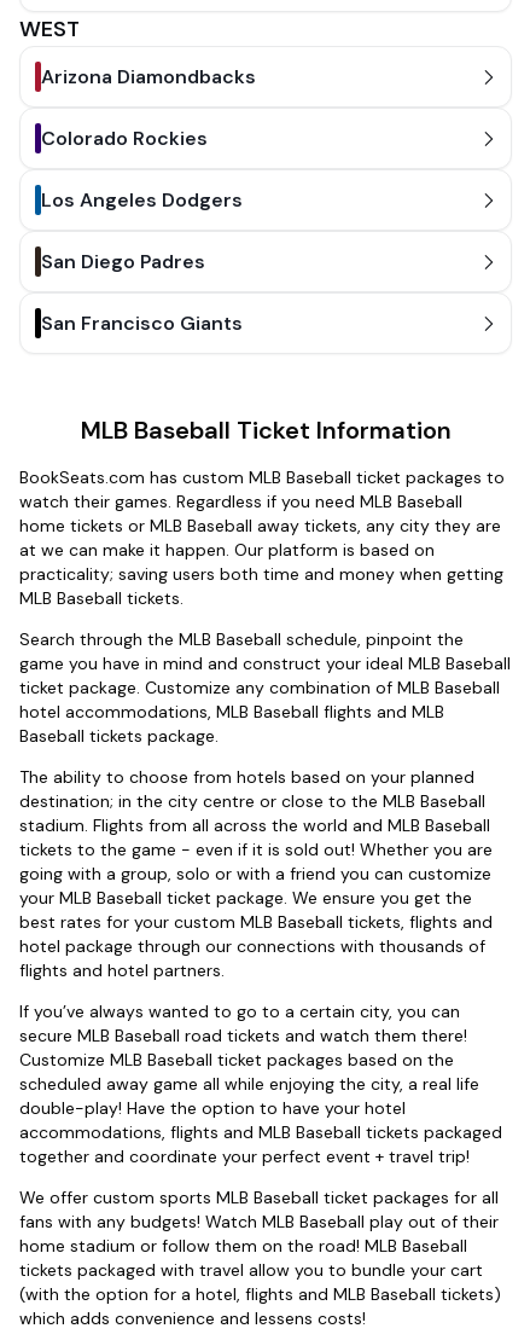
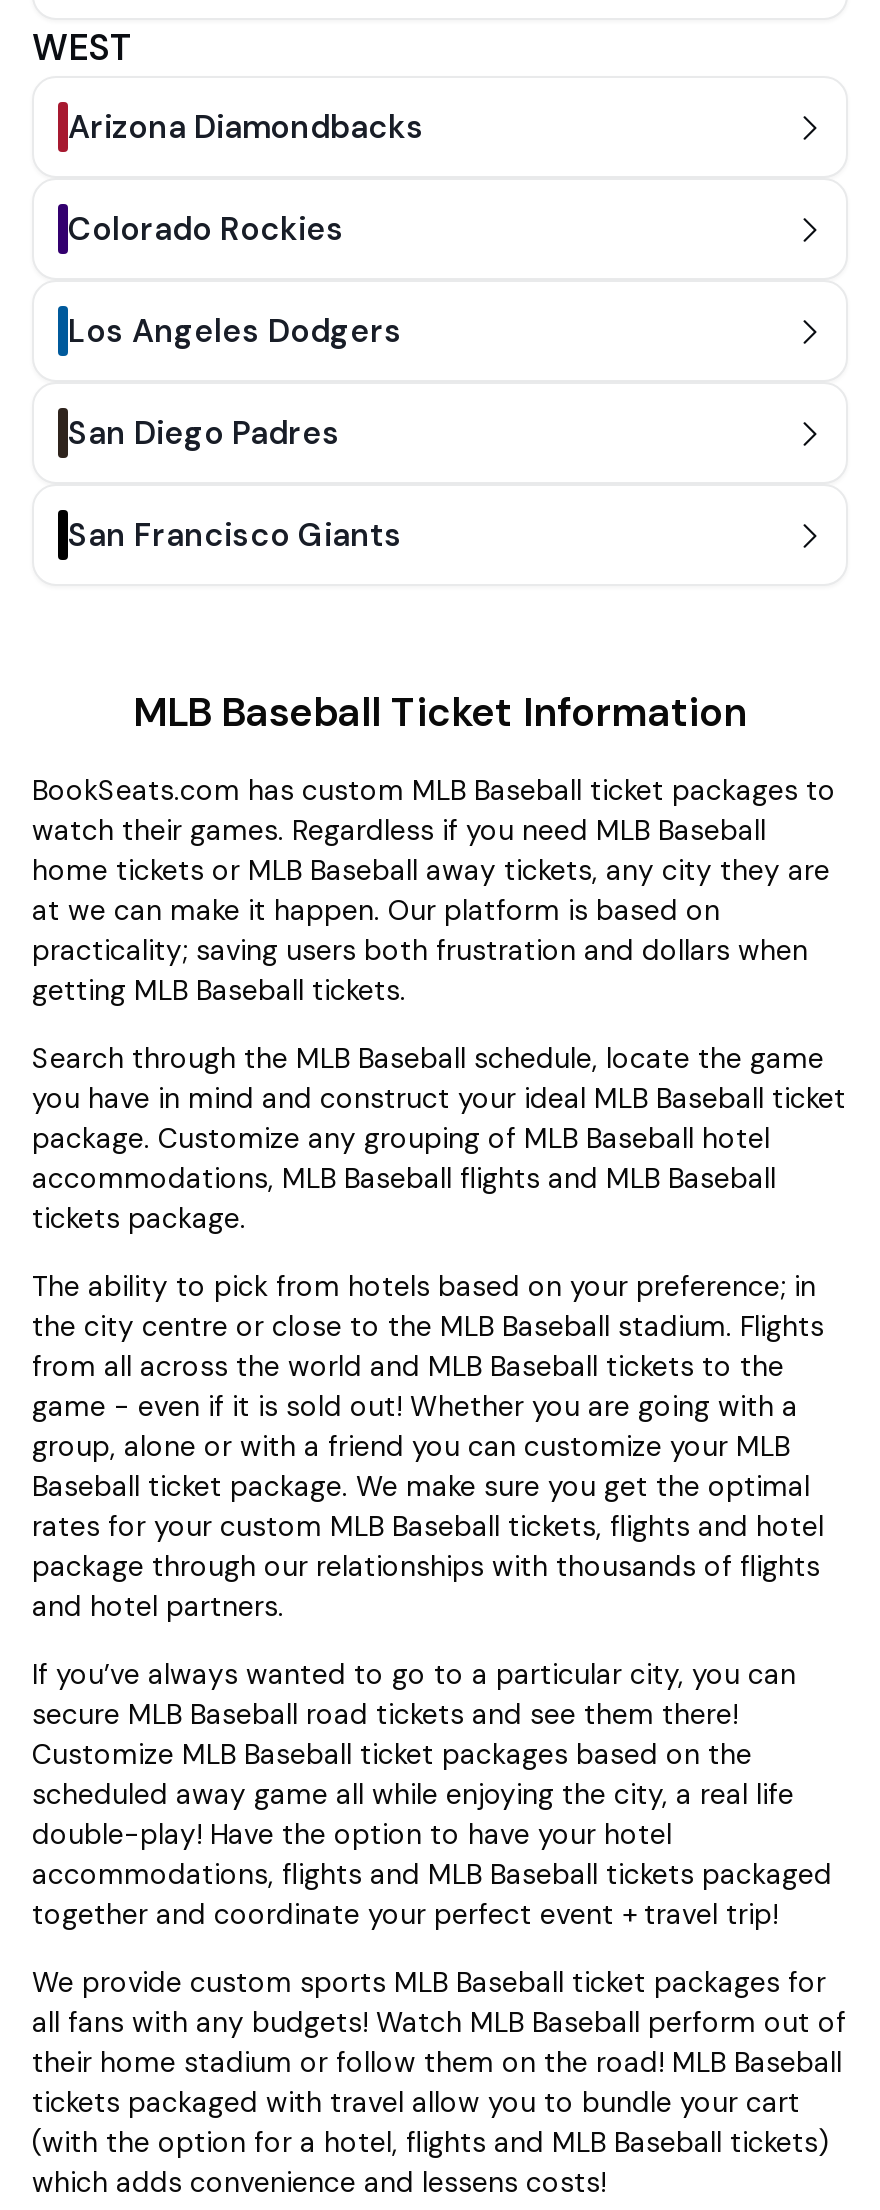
[19,563,503,609] practicality; saving users both time and money when getting | MLB Baseball tickets. -> [32,932,808,1008] practicality; saving users both frustration and dollars when | getting MLB Baseball tickets.
[19,628,511,747] Search through the MLB Baseball schedule, pinpoint the | game you have in mind and construct your ideal MLB Baseball | ticket package. Customize any combination of MLB Baseball | hotel accommodations, MLB Baseball flights and MLB | Baseball tickets package. -> [32,1040,846,1236] Search through the MLB Baseball schedule, locate the game | you have in mind and construct your ideal MLB Baseball ticket | package. Customize any grouping of MLB Baseball hotel | accommodations, MLB Baseball flights and MLB Baseball | tickets package.
[19,766,493,981] The ability to choose from hotels based on your planned | destination; in the city centre or close to the MLB Baseball | stadium. Flights from all across the world and MLB Baseball | tickets to the game - even if it is sold out! Whether you are | going with a group, solo or with a friend you can customize | your MLB Baseball ticket package. We ensure you get the | best rates for your custom MLB Baseball tickets, flights and | hotel package through our connections with thousands of | flights and hotel partners. -> [32,1268,824,1624] The ability to pick from hotels based on your preference; in | the city centre or close to the MLB Baseball stadium. Flights | from all across the world and MLB Baseball tickets to the | game - even if it is sold out! Whether you are going with a | group, alone or with a friend you can customize your MLB | Baseball ticket package. We make sure you get the optimal | rates for your custom MLB Baseball tickets, flights and hotel | package through our relationships with thousands of flights | and hotel partners.
[19,1000,467,1046] If you’ve always wanted to go to a certain city, you can | secure MLB Baseball road tickets and watch them there! -> [32,1656,796,1732] If you’ve always wanted to go to a particular city, you can | secure MLB Baseball road tickets and see them there!
[19,1187,499,1257] We offer custom sports MLB Baseball ticket packages for all | fans with any budgets! Watch MLB Baseball play out of their | home stadium or follow them on the road! MLB Baseball -> [32,1964,846,2080] We provide custom sports MLB Baseball ticket packages for | all fans with any budgets! Watch MLB Baseball perform out of | their home stadium or follow them on the road! MLB Baseball

